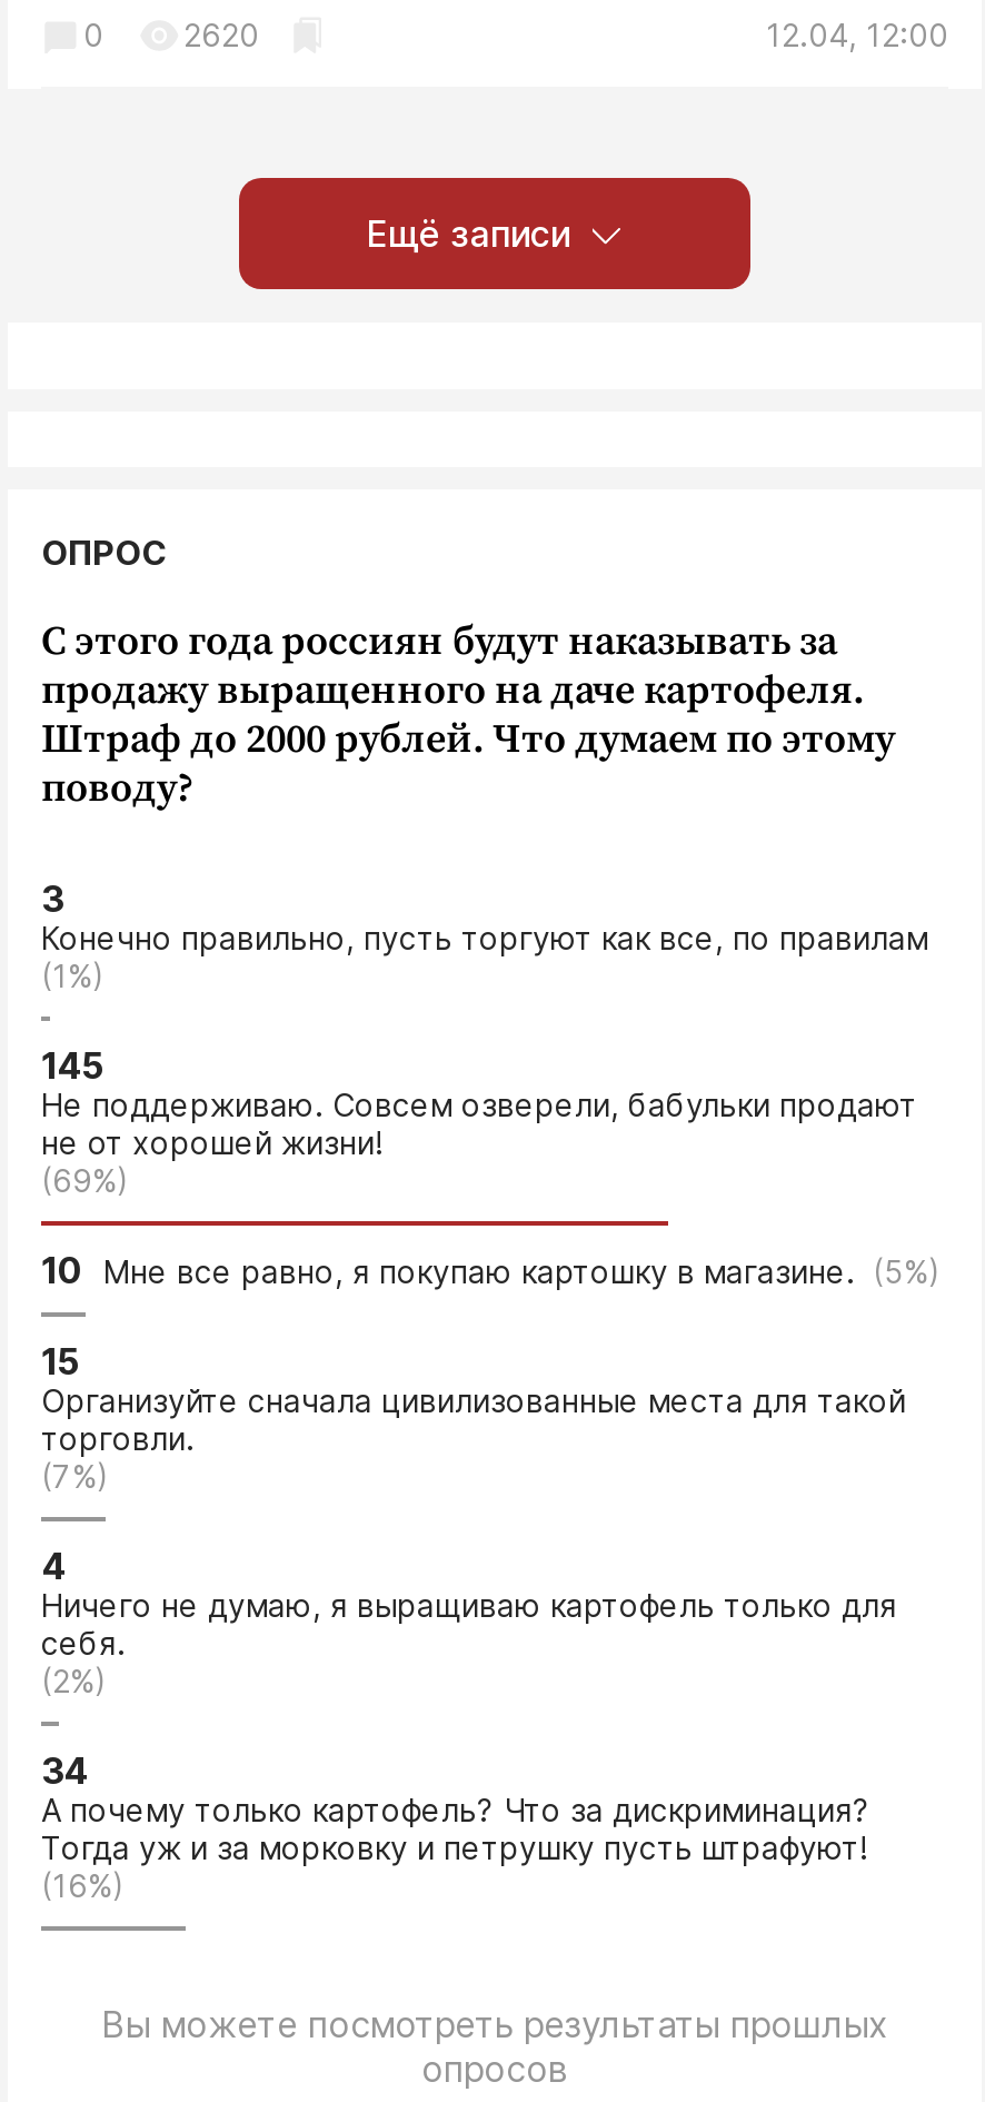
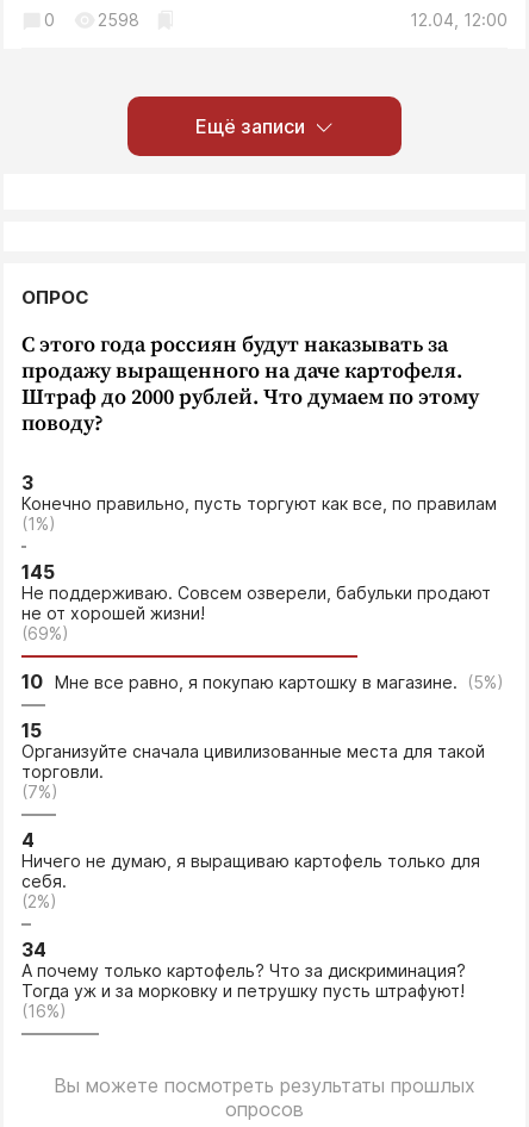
[183,16,259,53] 2620 -> [98,10,139,30] 2598

